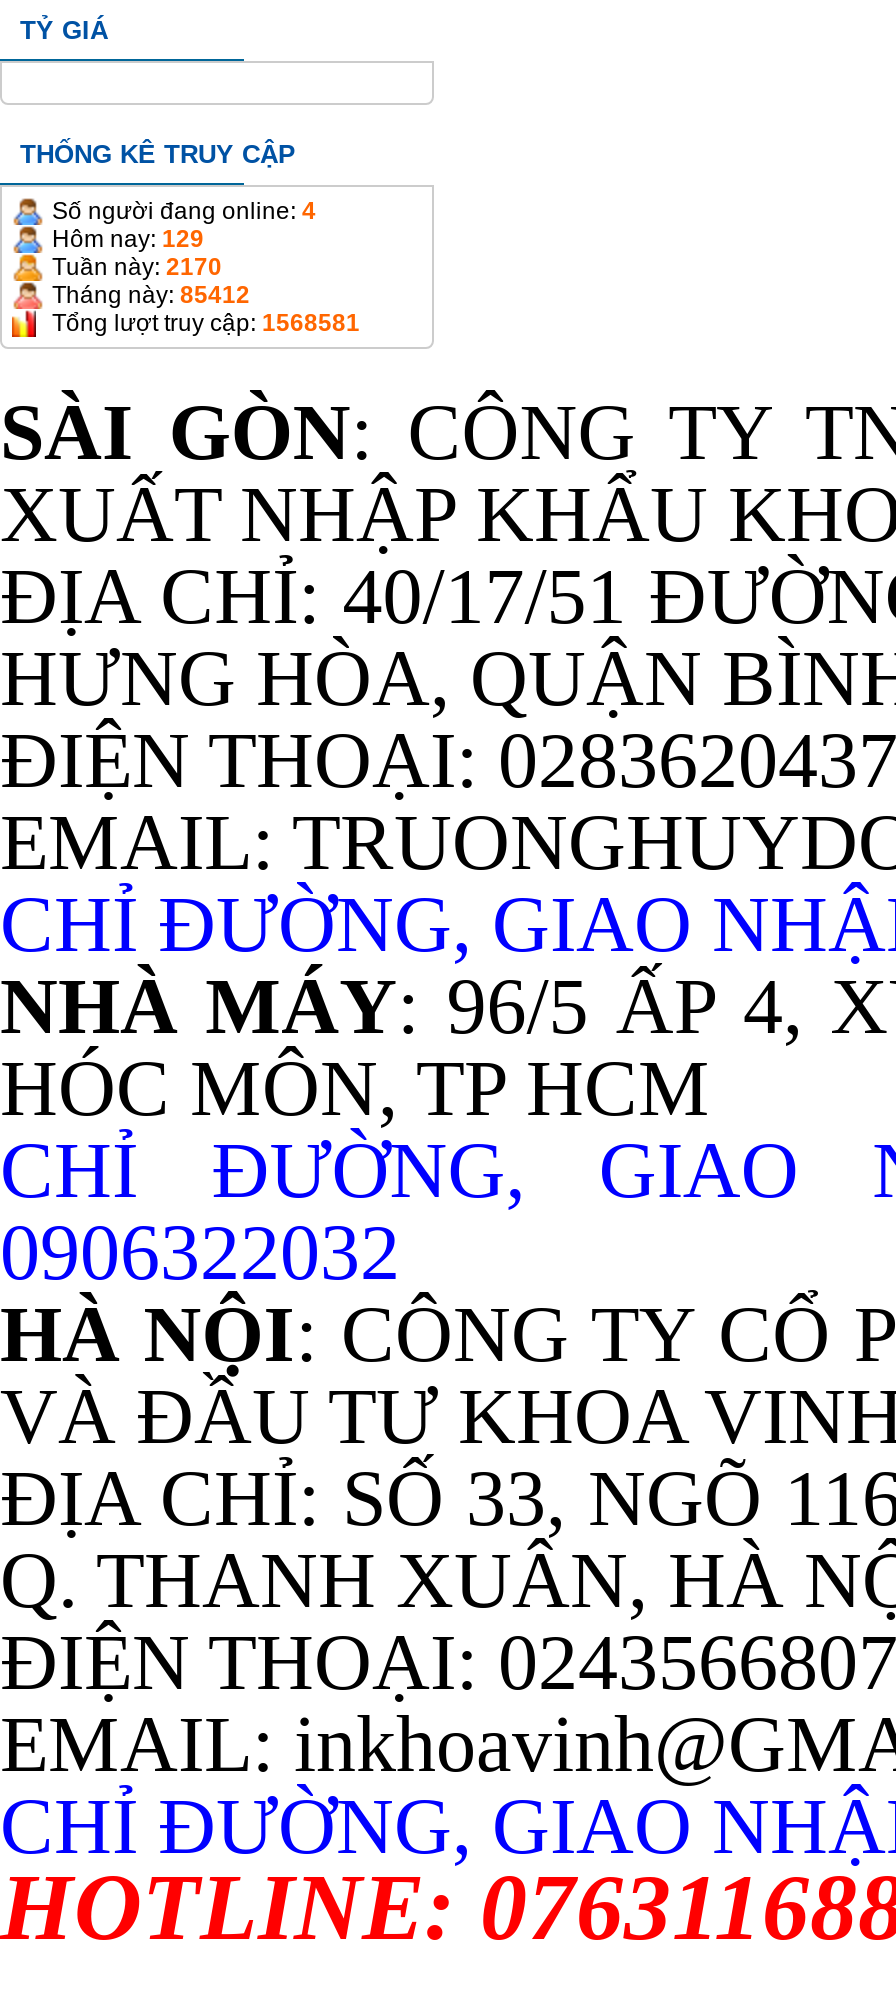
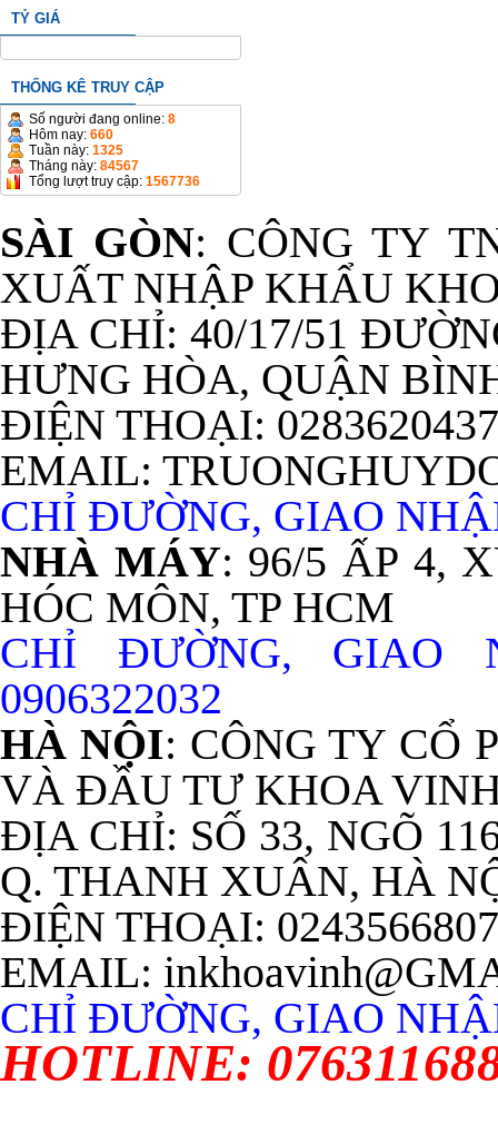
[52,197,316,225] Số người đang online: 4 -> [29,111,176,127] Số người đang online: 8
[52,225,204,253] Hôm nay: 129 -> [29,127,113,142] Hôm nay: 660
[52,253,222,281] Tuần này: 2170 -> [29,142,123,158] Tuần này: 1325
[52,281,250,309] Tháng này: 85412 -> [29,158,139,174] Tháng này: 84567
[52,309,360,337] Tổng lượt truy cập: 1568581 -> [29,174,200,189] Tổng lượt truy cập: 1567736

